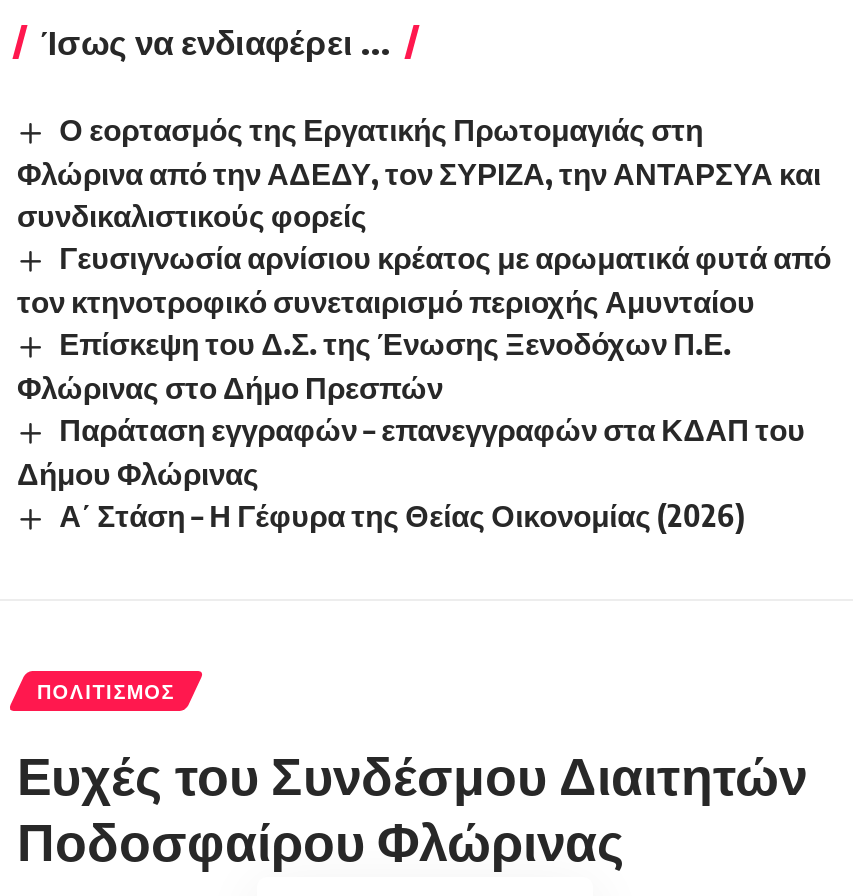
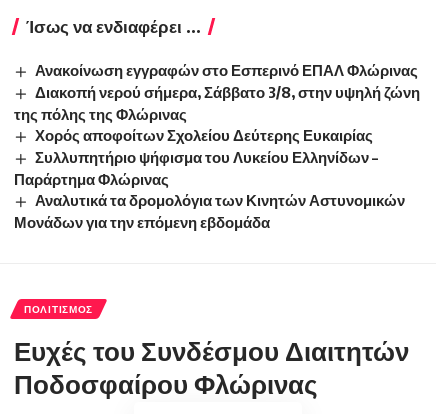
[17,112,831,533] Ο εορτασμός της Εργατικής Πρωτομαγιάς στη | Φλώρινα από την ΑΔΕΔΥ, τον ΣΥΡΙΖΑ, την ΑΝΤΑΡΣΥΑ και | συνδικαλιστικούς φορείς | Γευσιγνωσία αρνίσιου κρέατος με αρωματικά φυτά από | τον κτηνοτροφικό συνεταιρισμό περιοχής Αμυνταίου | Επίσκεψη του Δ.Σ. της Ένωσης Ξενοδόχων Π.Ε. | Φλώρινας στο Δήμο Πρεσπών | Παράταση εγγραφών – επανεγγραφών στα ΚΔΑΠ του | Δήμου Φλώρινας | Α΄ Στάση – Η Γέφυρα της Θείας Οικονομίας (2026) -> [14,61,420,231] Ανακοίνωση εγγραφών στο Εσπερινό ΕΠΑΛ Φλώρινας | Διακοπή νερού σήμερα, Σάββατο 3/8, στην υψηλή ζώνη | της πόλης της Φλώρινας | Χορός αποφοίτων Σχολείου Δεύτερης Ευκαιρίας | Συλλυπητήριο ψήφισμα του Λυκείου Ελληνίδων – | Παράρτημα Φλώρινας | Αναλυτικά τα δρομολόγια των Κινητών Αστυνομικών | Μονάδων για την επόμενη εβδομάδα

